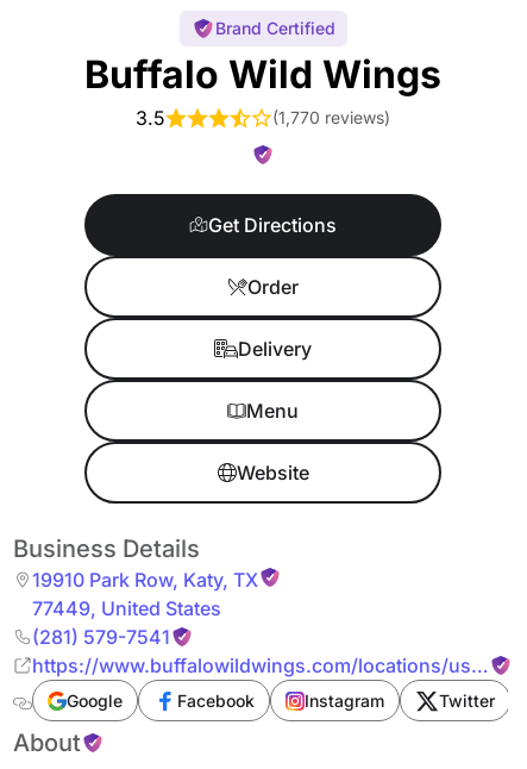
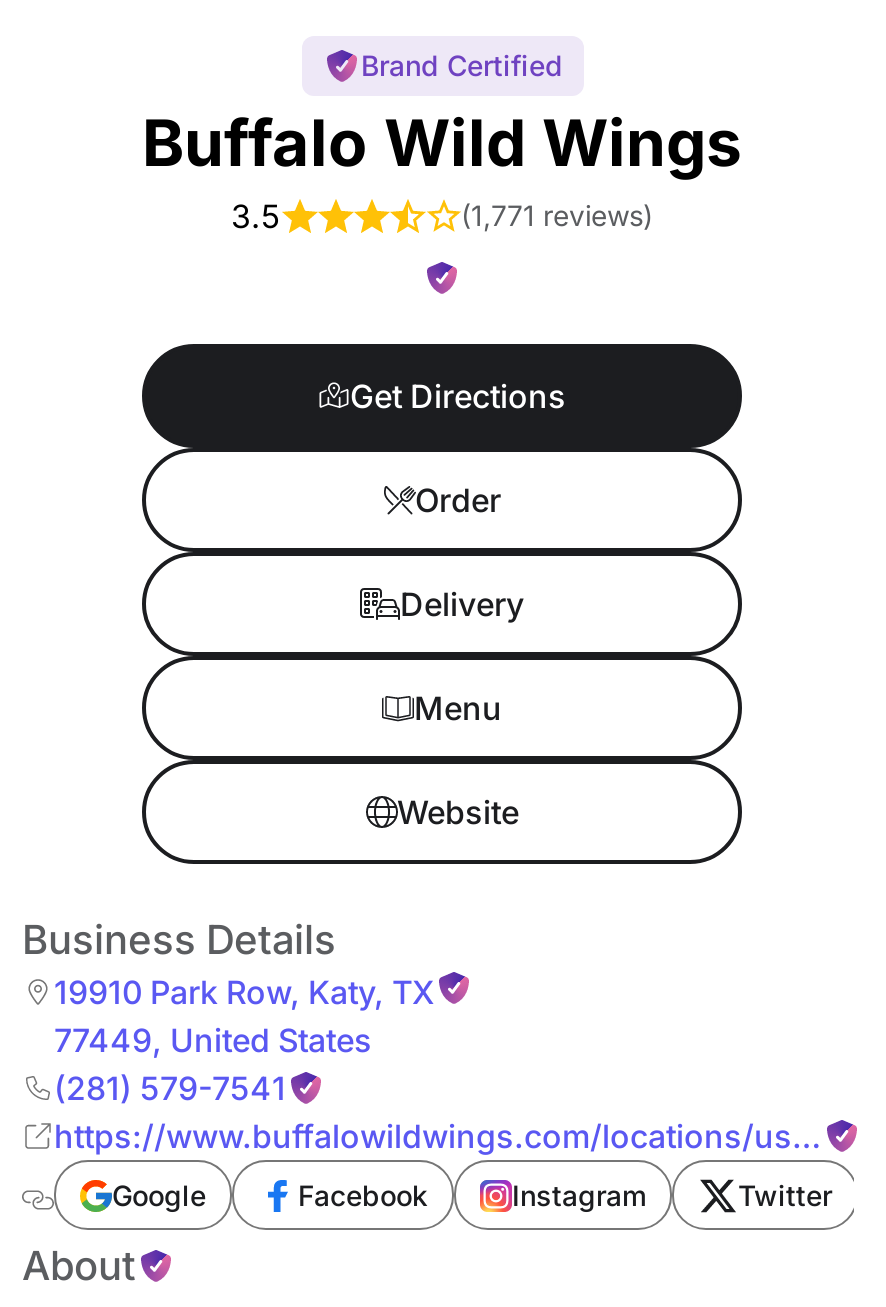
[272,107,390,128] (1,770 reviews) -> [461,198,653,232] (1,771 reviews)

